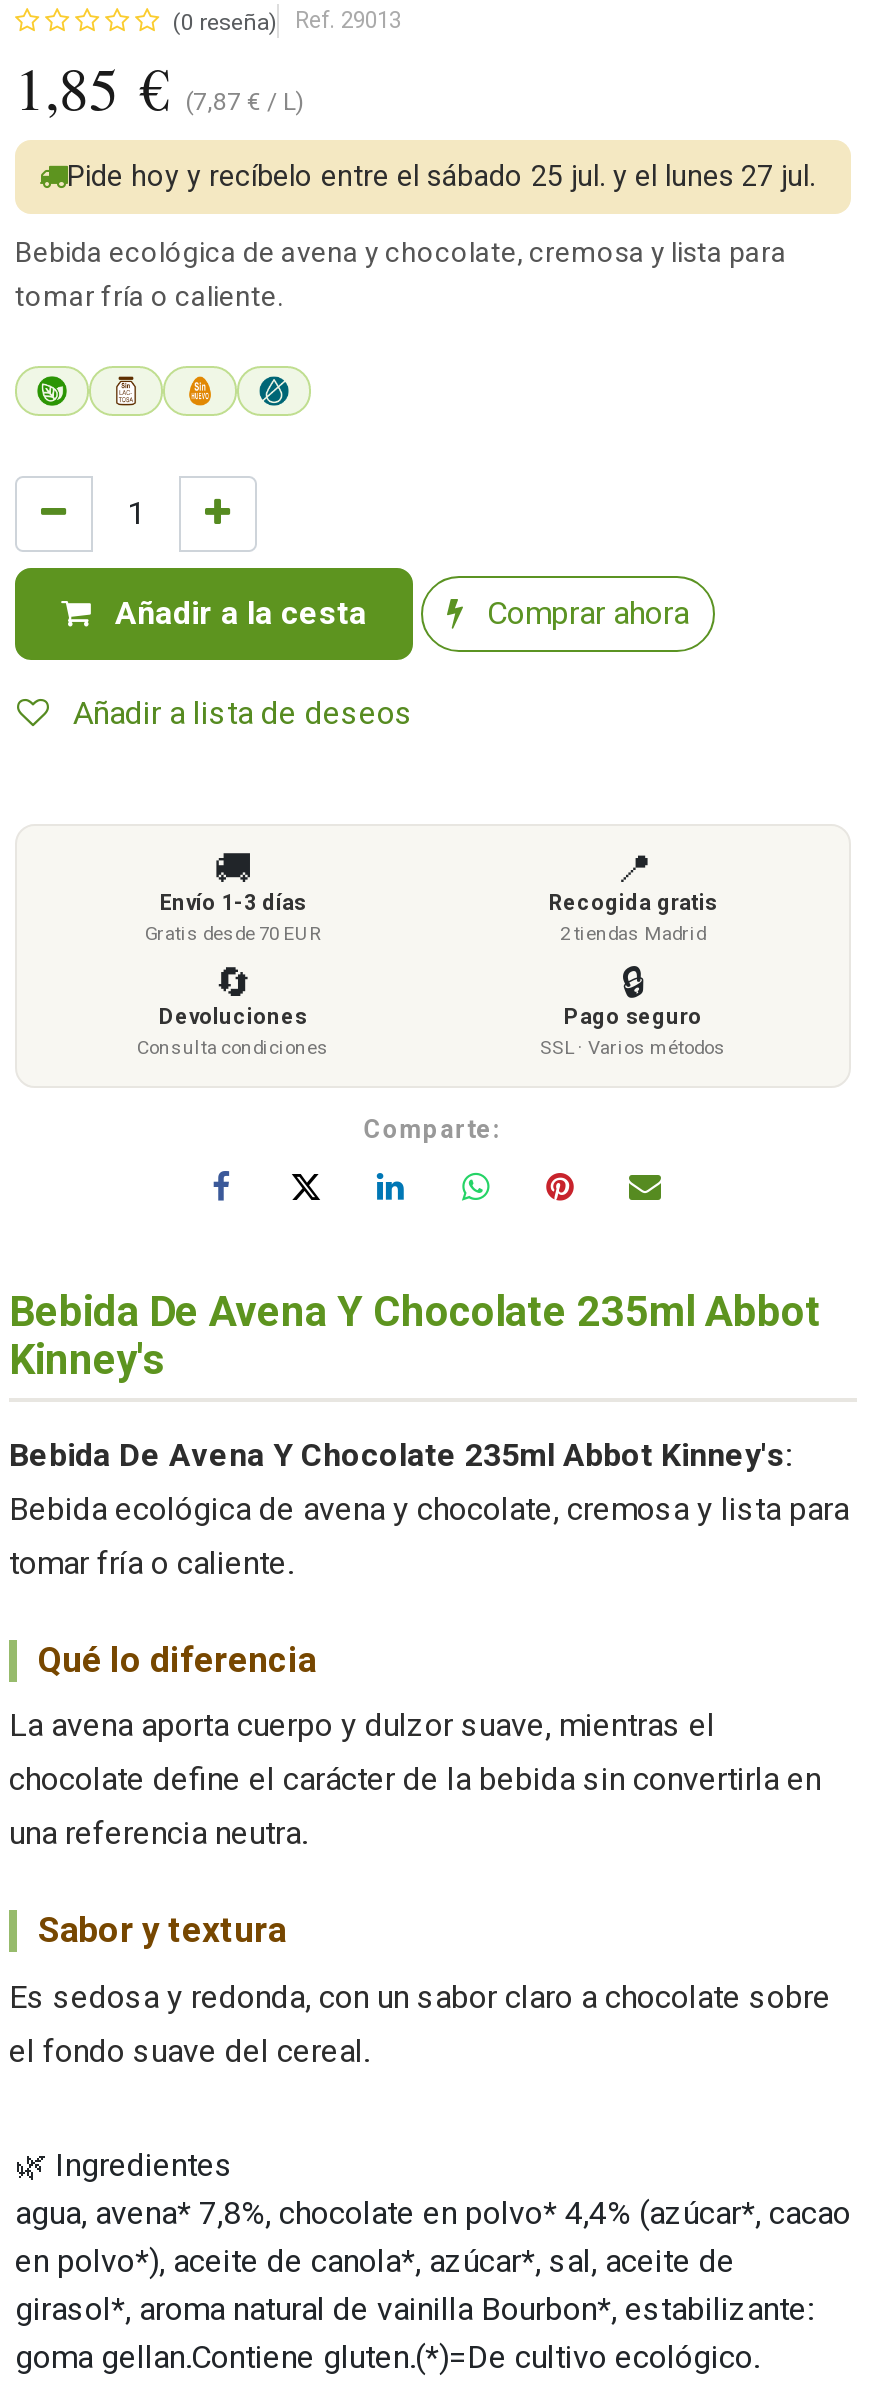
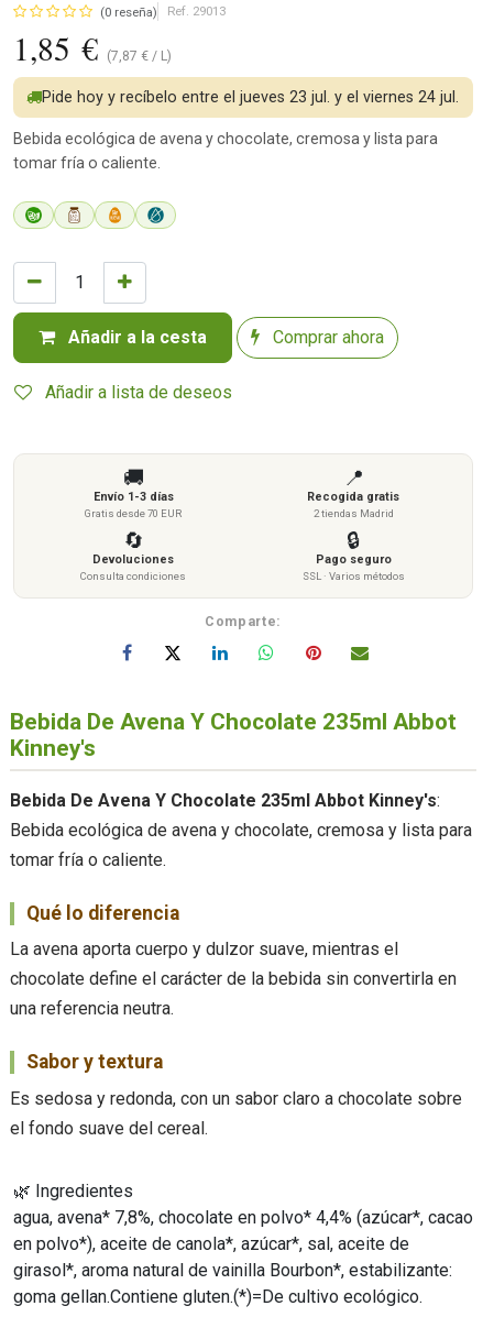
[67,160,815,194] Pide hoy y recíbelo entre el sábado 25 jul. y el lunes 27 jul. -> [42,88,459,107] Pide hoy y recíbelo entre el jueves 23 jul. y el viernes 24 jul.

